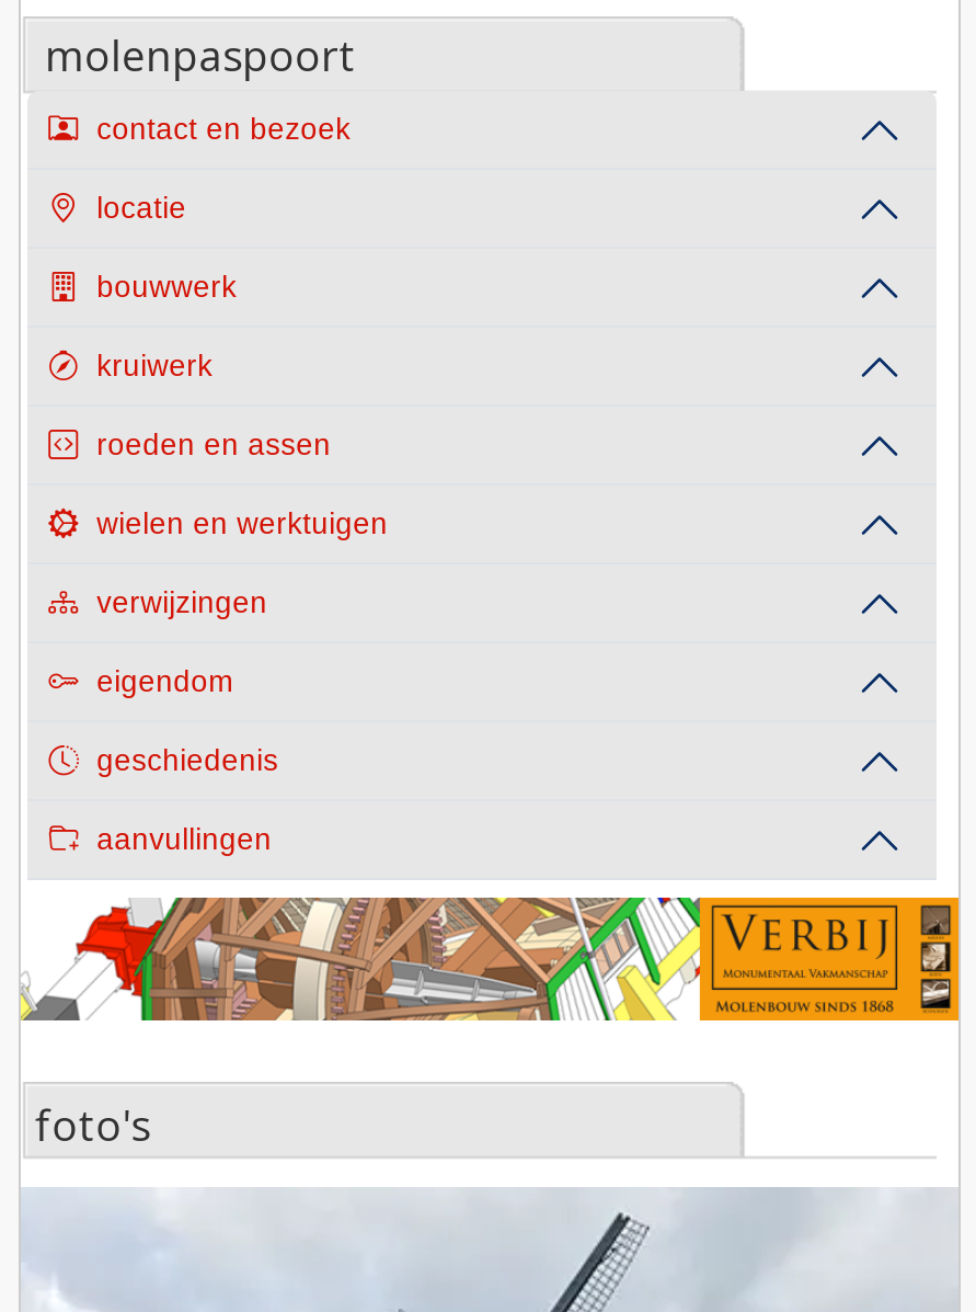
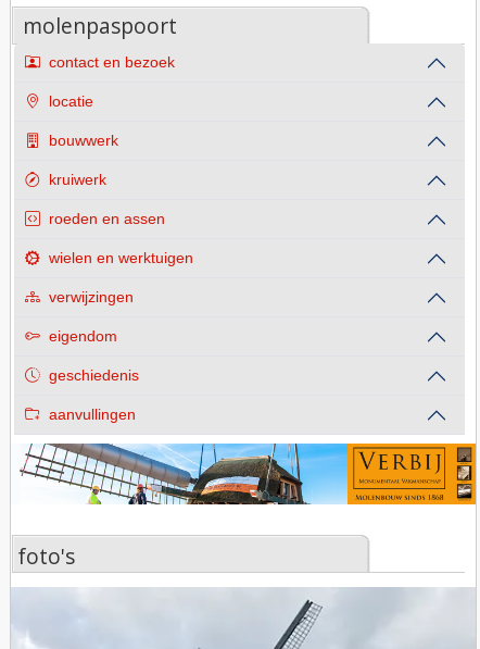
[19,895,702,1023] [image] -> [11,442,349,506] [image]

